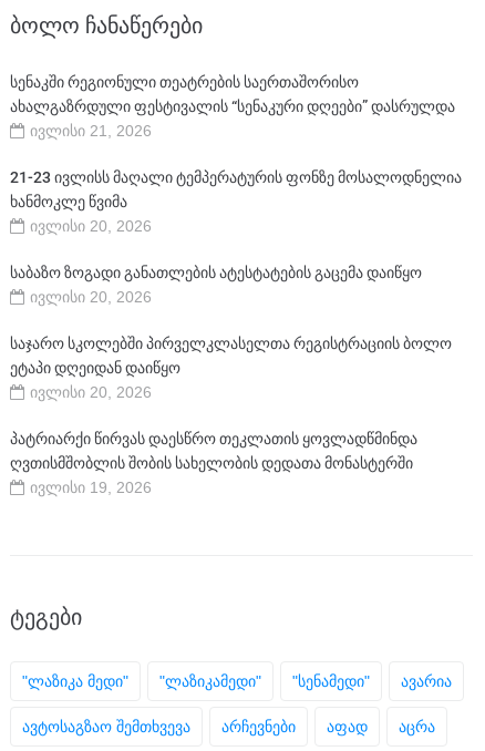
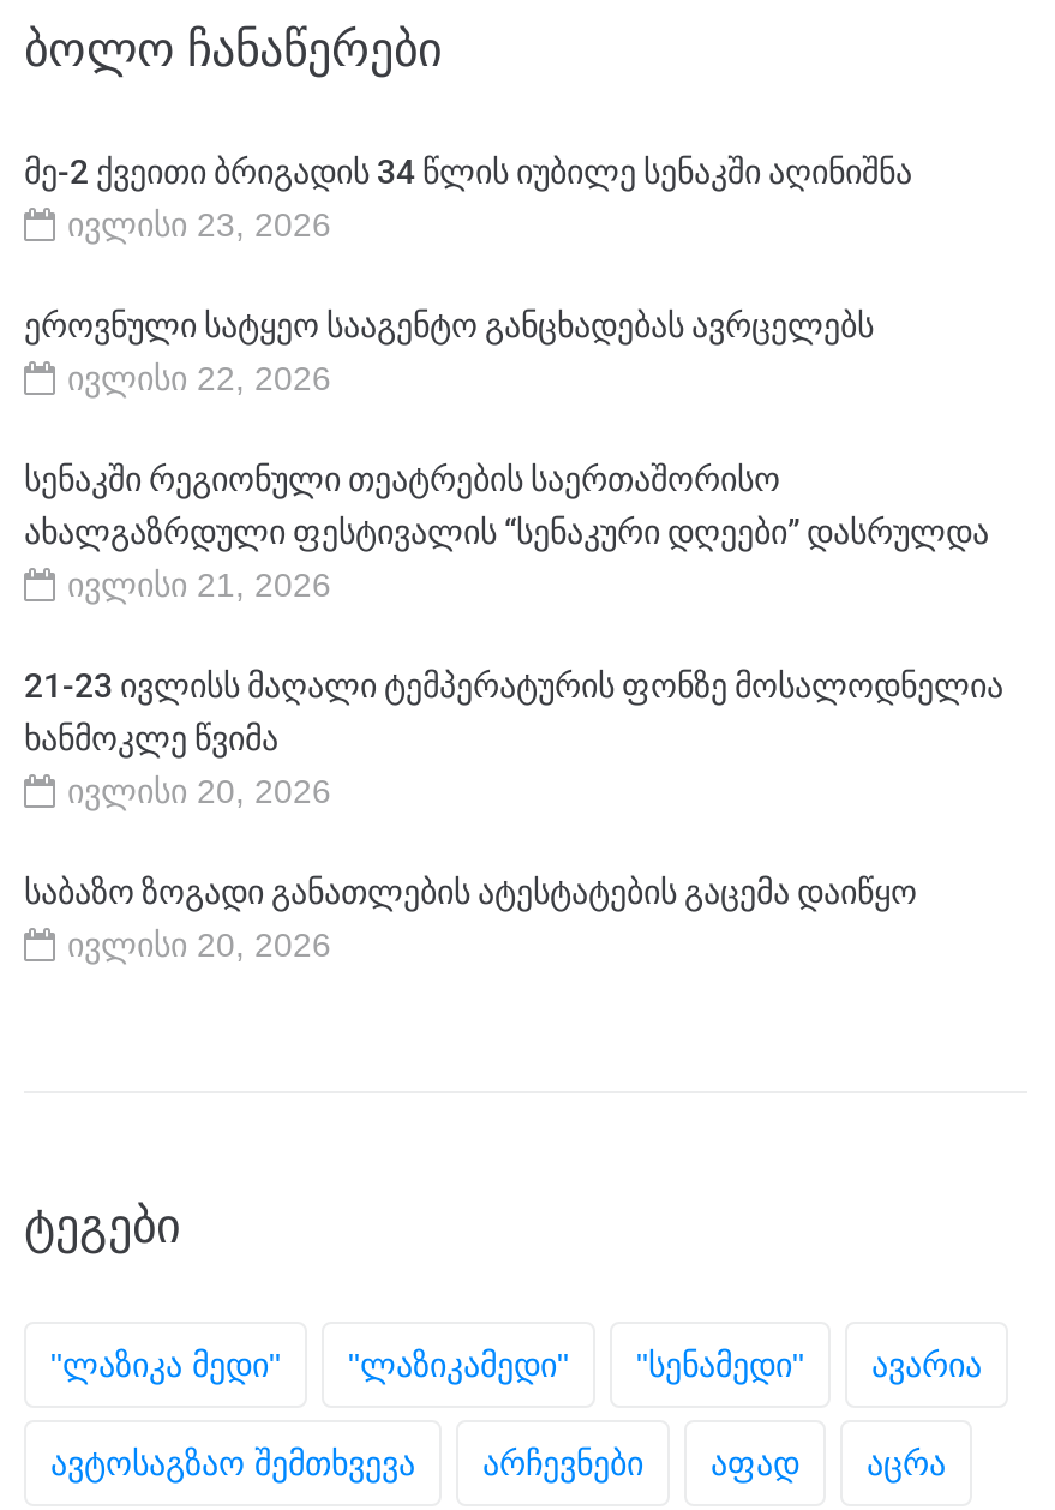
none -> [24,151,912,396] მე-2 ქვეითი ბრიგადის 34 წლის იუბილე სენაკში აღინიშნა | ივლისი 23, 2026 | ეროვნული სატყეო სააგენტო განცხადებას ავრცელებს | ივლისი 22, 2026
moved [10,73,462,306] -> [24,459,1003,963]: სენაკში რეგიონული თეატრების საერთაშორისო | ახალგაზრდული ფესტივალის “სენაკური დღეები” დასრულდა | ივლისი 21, 2026 | 21-23 ივლისს მაღალი ტემპერატურის ფონზე მოსალოდნელია | ხანმოკლე წვიმა | ივლისი 20, 2026 | საბაზო ზოგადი განათლების ატესტატების გაცემა დაიწყო | ივლისი 20, 2026
[10,335,452,496] საჯარო სკოლებში პირველკლასელთა რეგისტრაციის ბოლო | ეტაპი დღეიდან დაიწყო | ივლისი 20, 2026 | პატრიარქი წირვას დაესწრო თეკლათის ყოვლადწმინდა | ღვთისმშობლის შობის სახელობის დედათა მონასტერში | ივლისი 19, 2026 -> none

